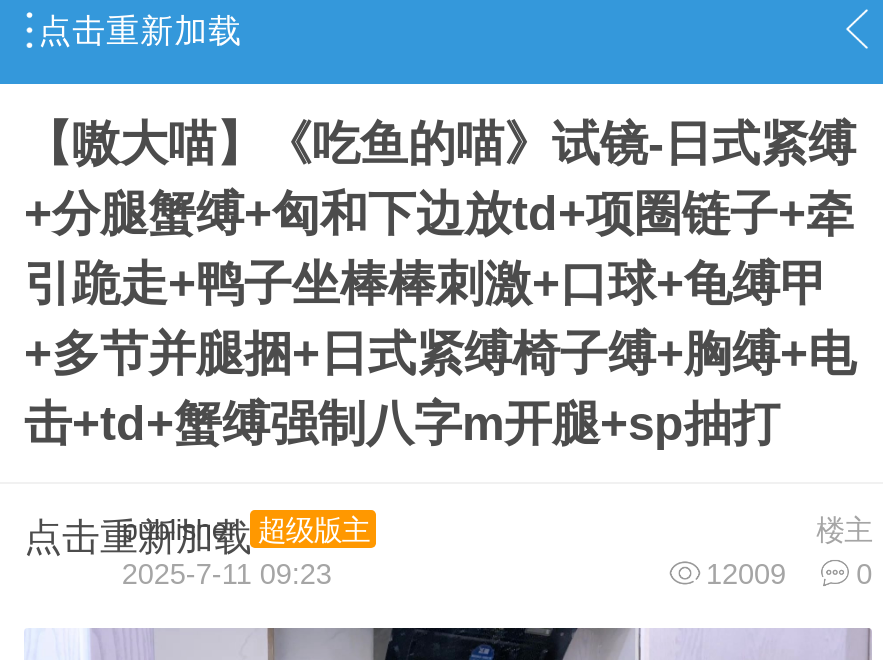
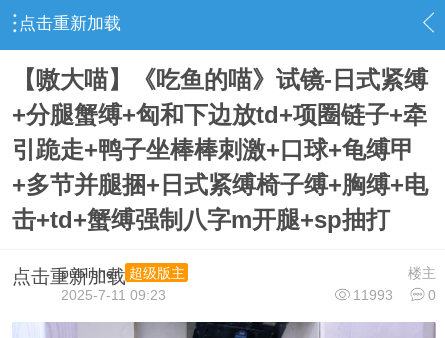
[706,558,872,590] 12009 0 -> [353,287,436,303] 11993 0

